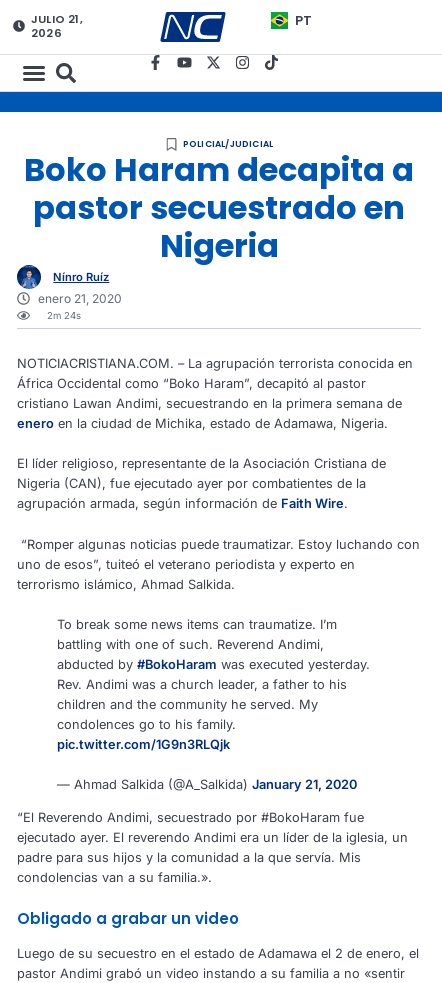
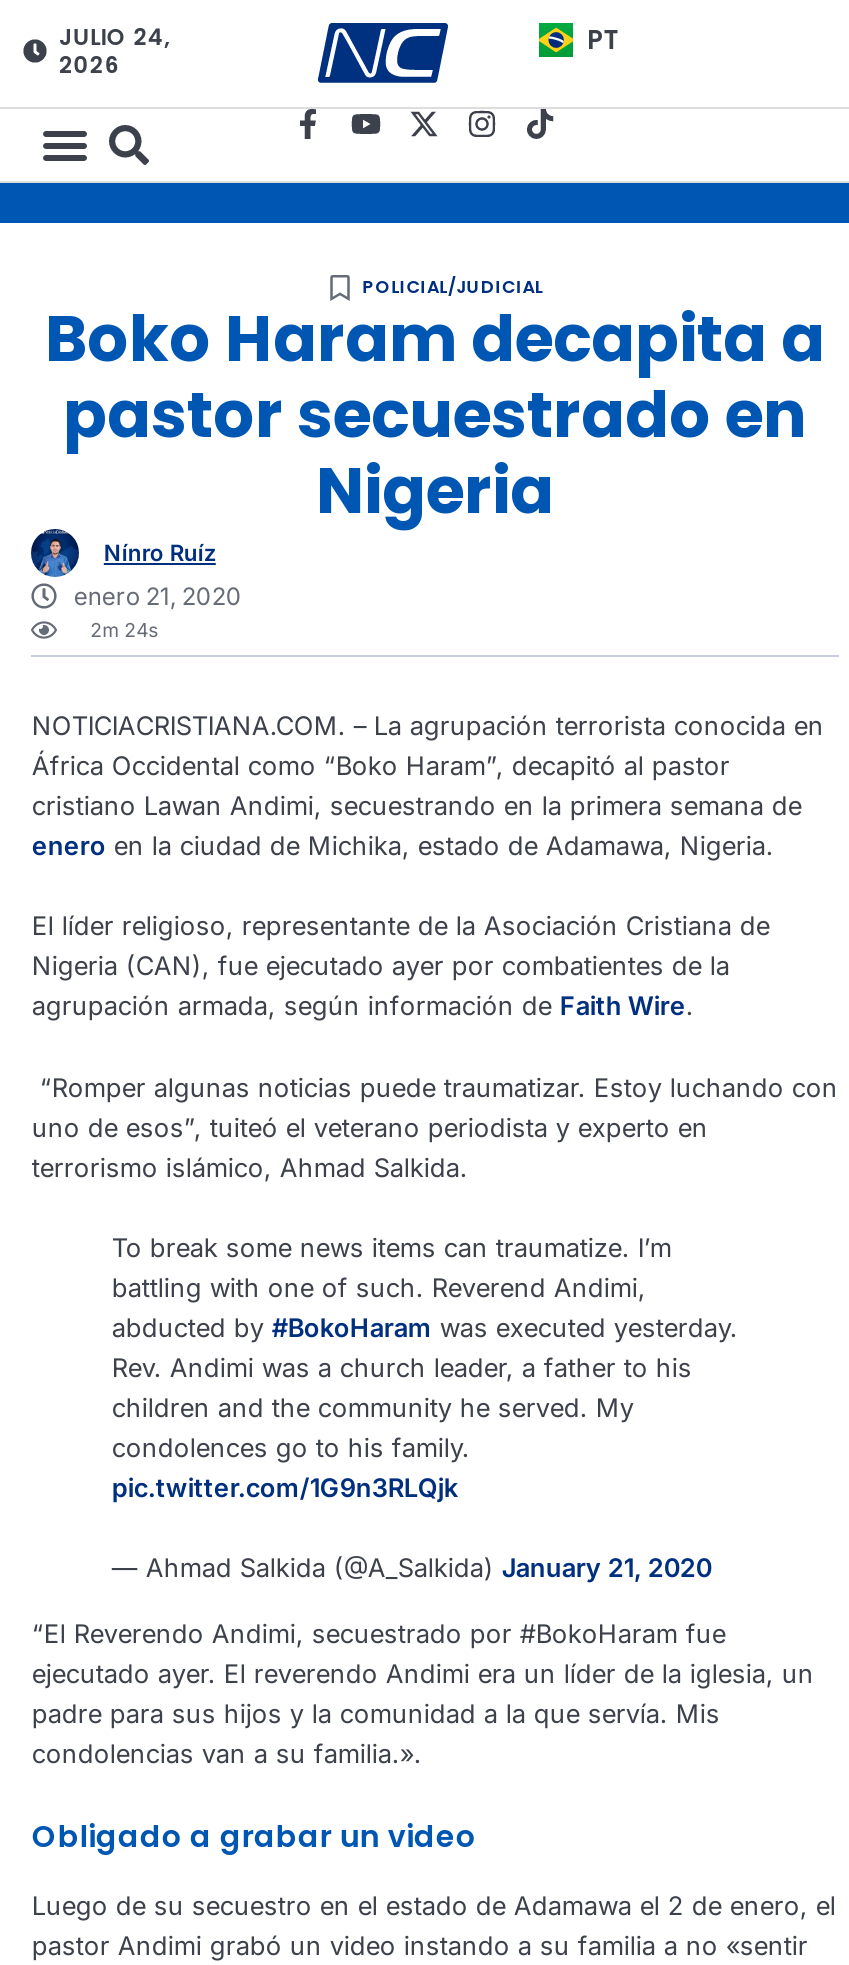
[31,11,83,27] JULIO 21, -> [59,21,171,53] JULIO 24,

